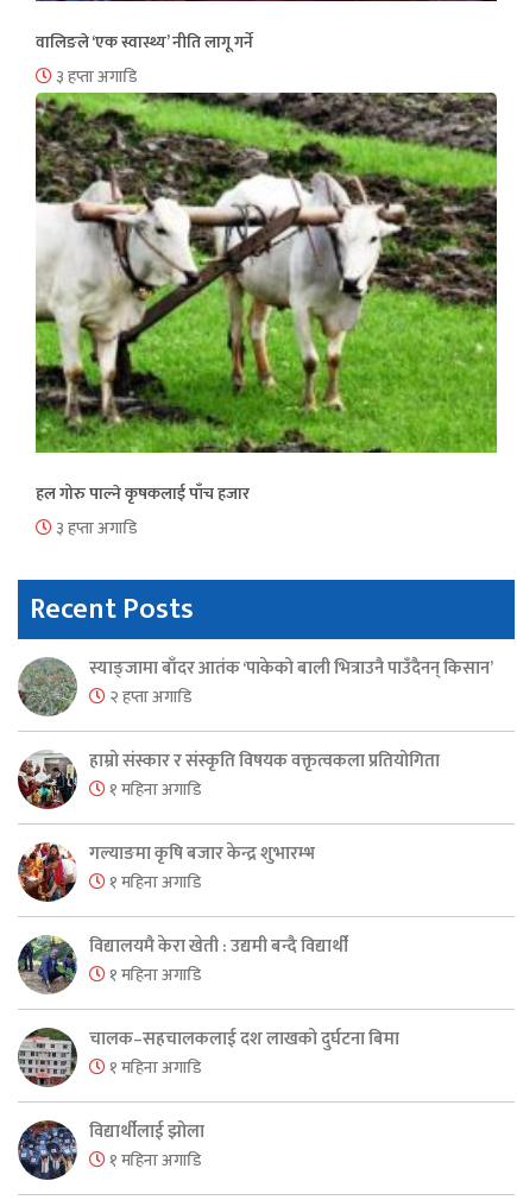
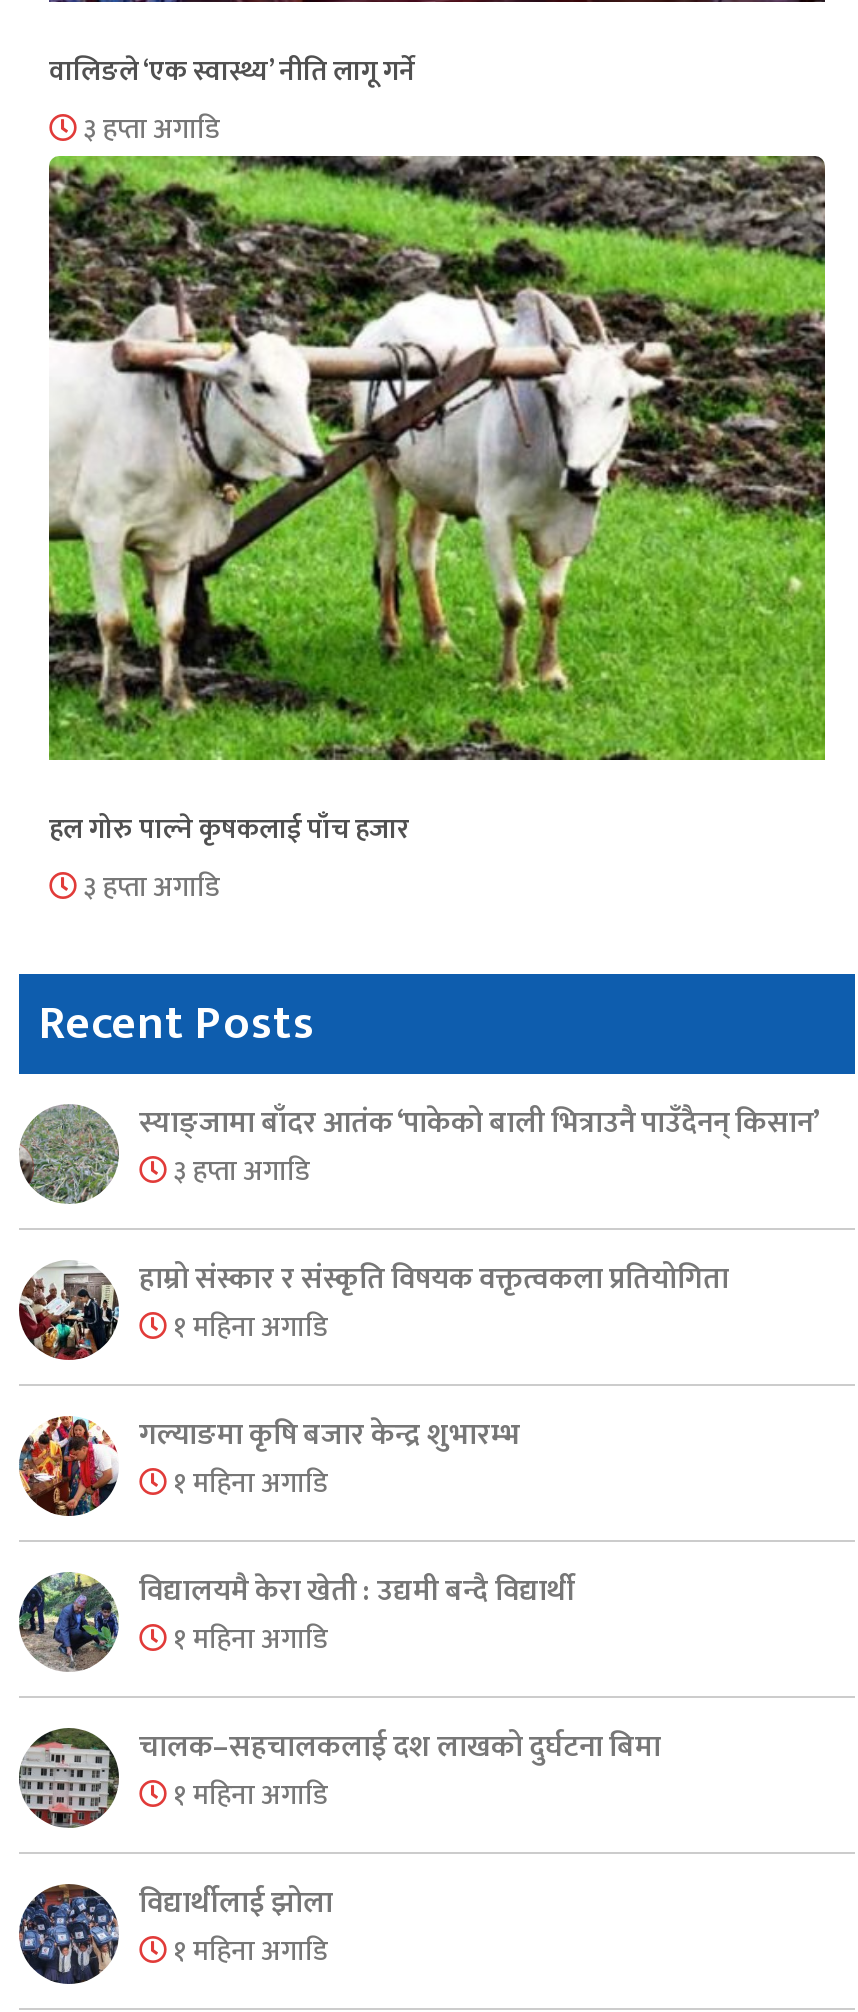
[106,683,191,710] २ हप्ता अगाडि -> [167,1148,309,1194] ३ हप्ता अगाडि

